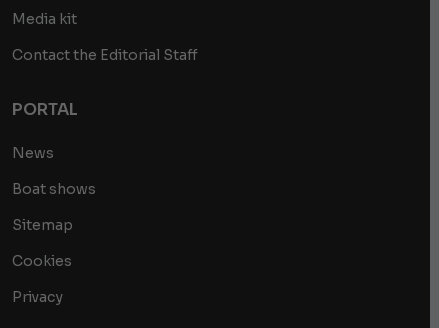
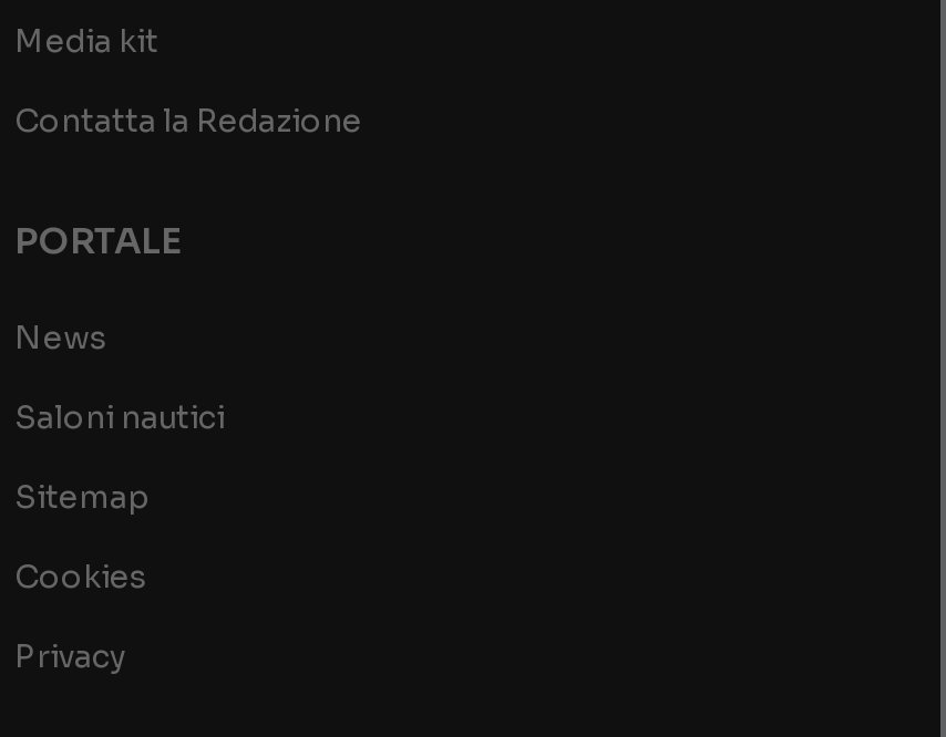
[12,45,198,63] Contact the Editorial Staff -> [14,101,362,141] Contatta la Redazione
[12,98,78,119] PORTAL -> [14,218,181,264] PORTALE
[12,179,96,197] Boat shows -> [14,397,225,437] Saloni nautici

